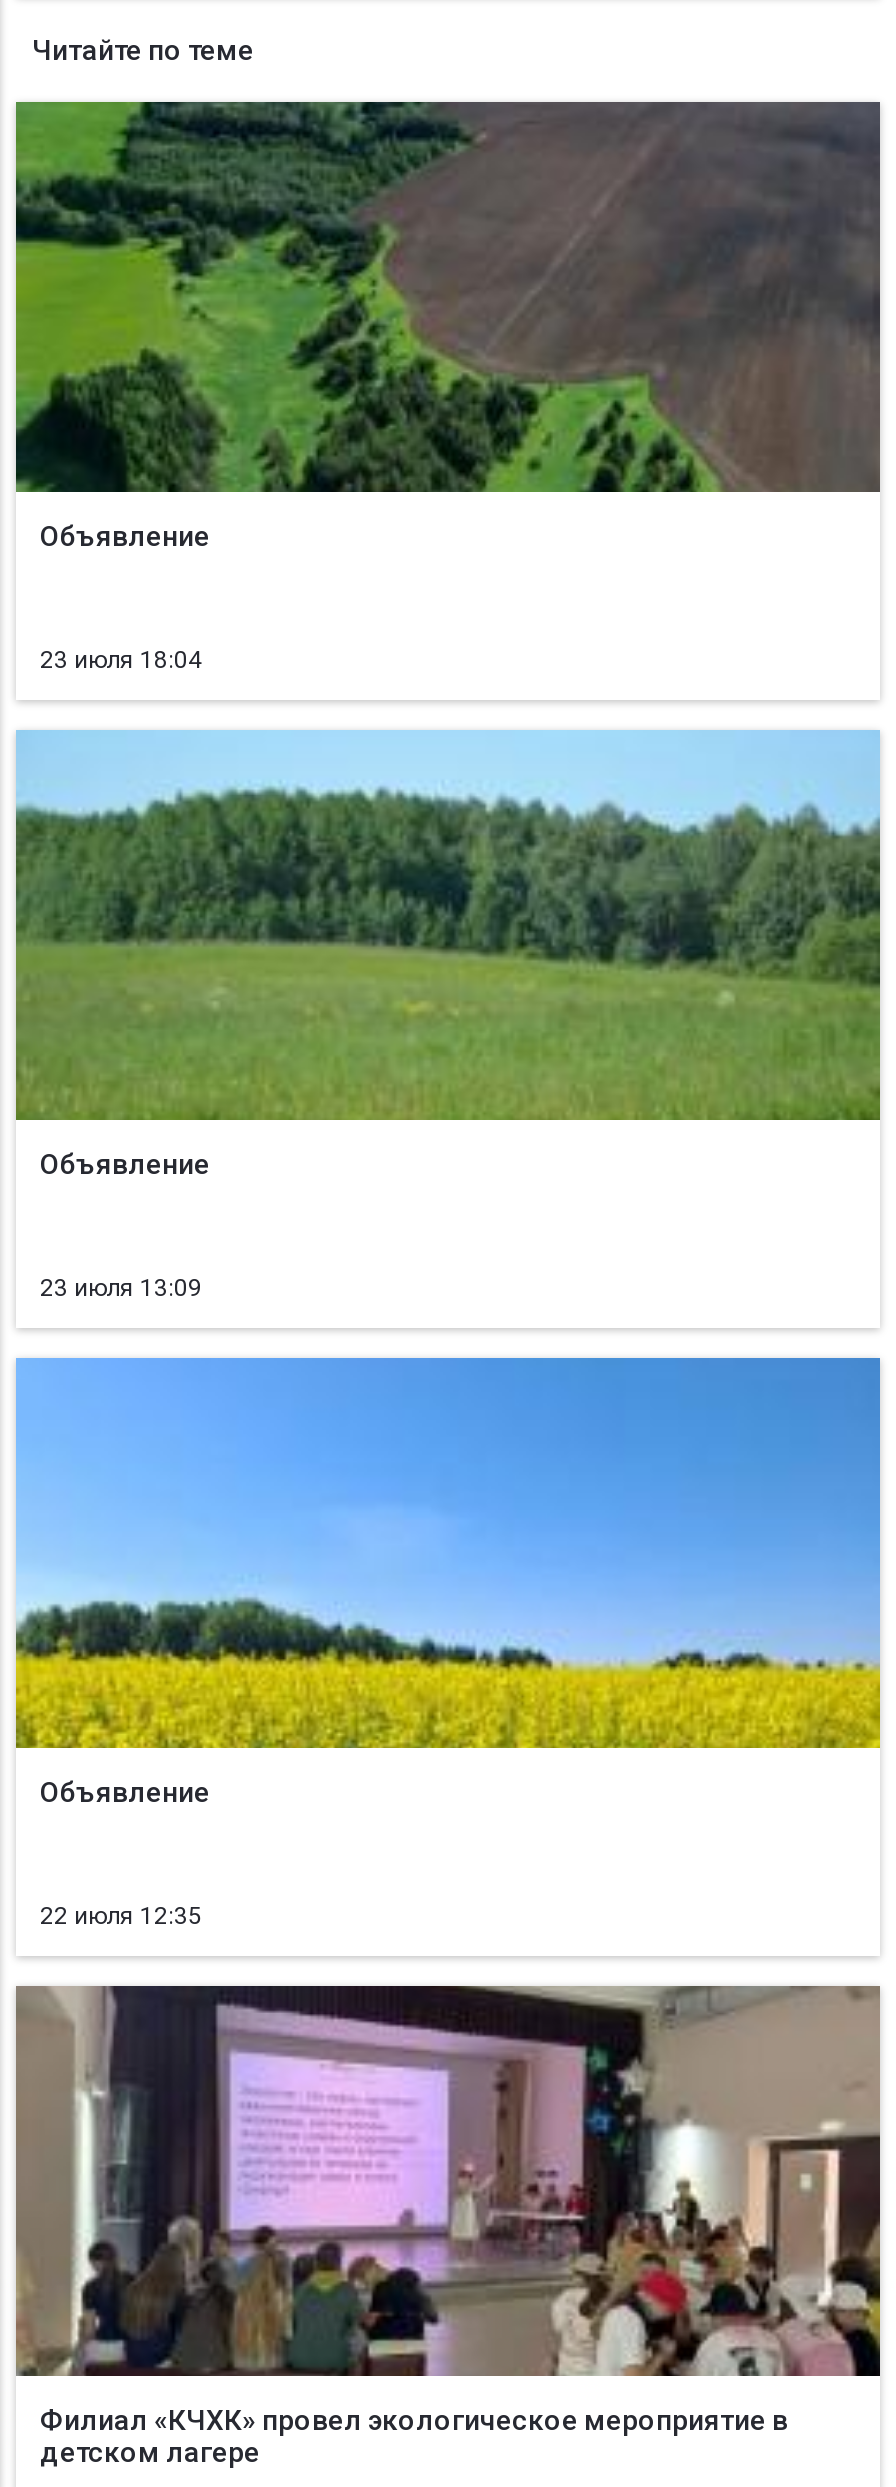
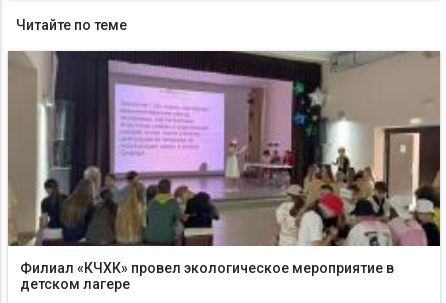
[14,100,880,552] [image] | Объявление -> none
[40,646,202,674] 23 июля 18:04 -> none
[14,728,882,1180] [image] | Объявление -> none
[40,1274,202,1302] 23 июля 13:09 -> none
[14,1356,882,1808] [image] | Объявление -> none
[40,1902,202,1930] 22 июля 12:35 -> none

